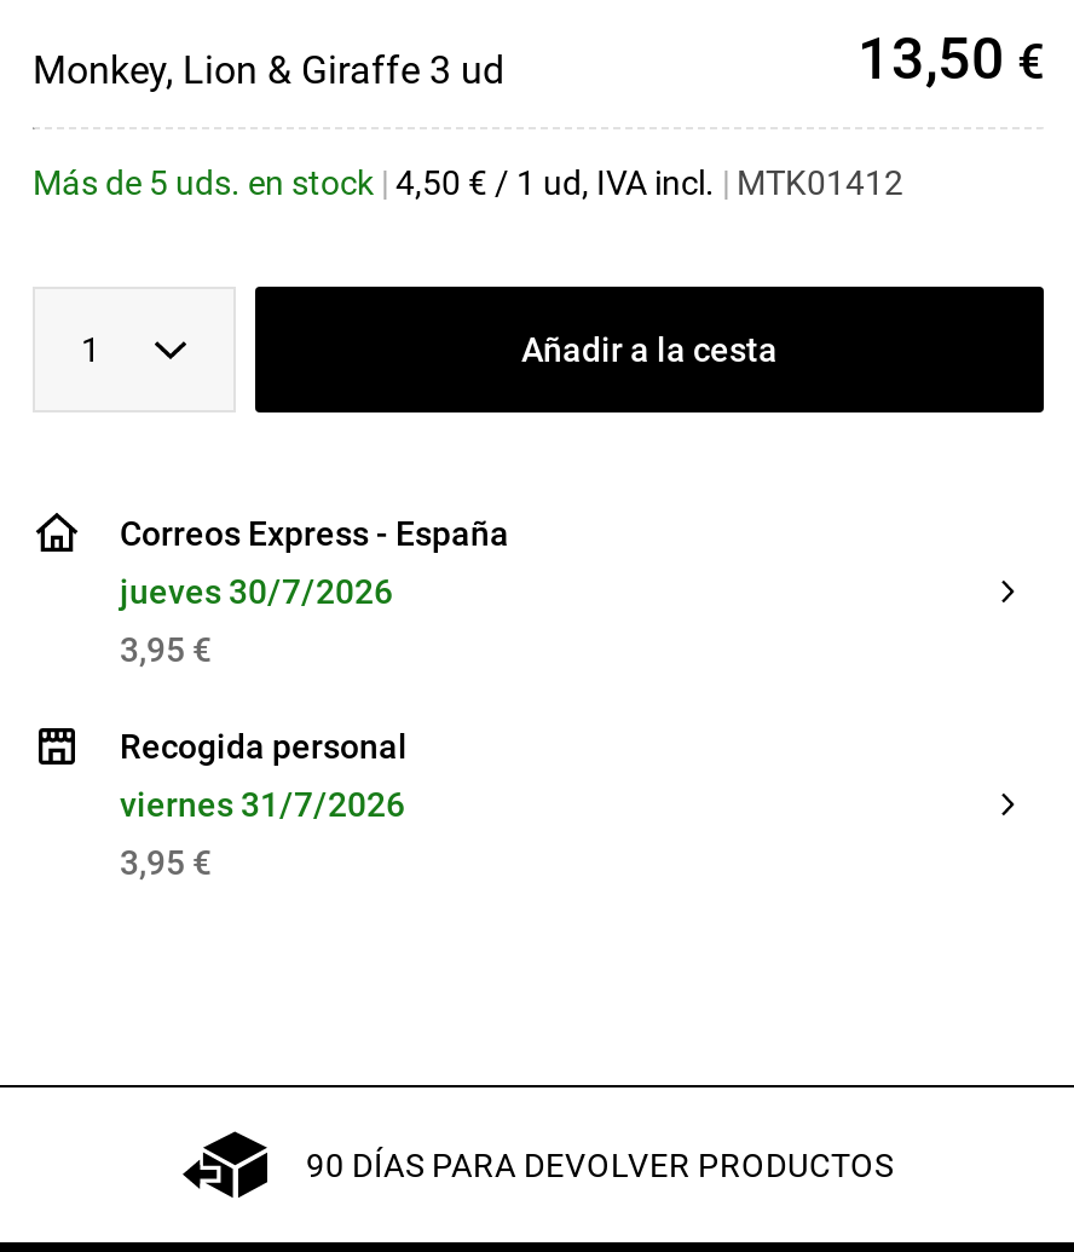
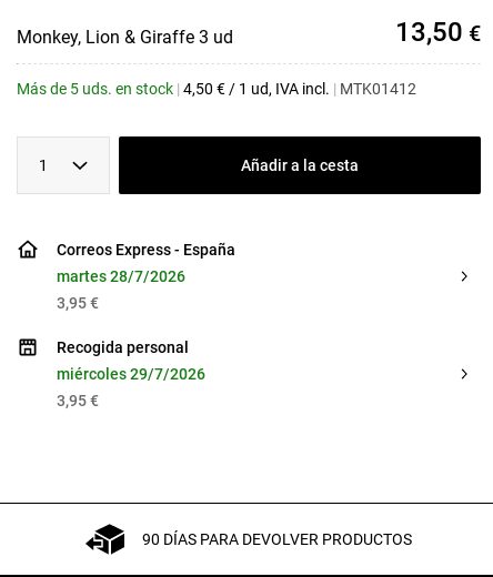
[120,573,393,611] jueves 30/7/2026 -> [57,268,185,285] martes 28/7/2026
[120,786,405,824] viernes 31/7/2026 -> [57,365,205,383] miércoles 29/7/2026

